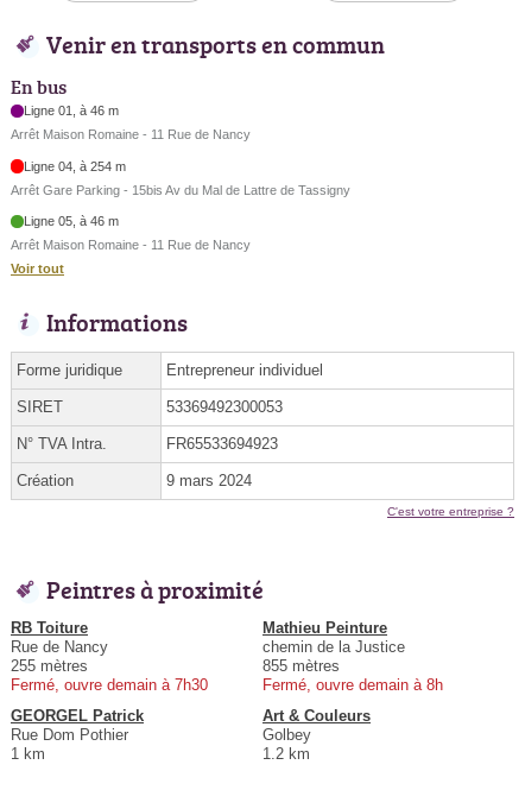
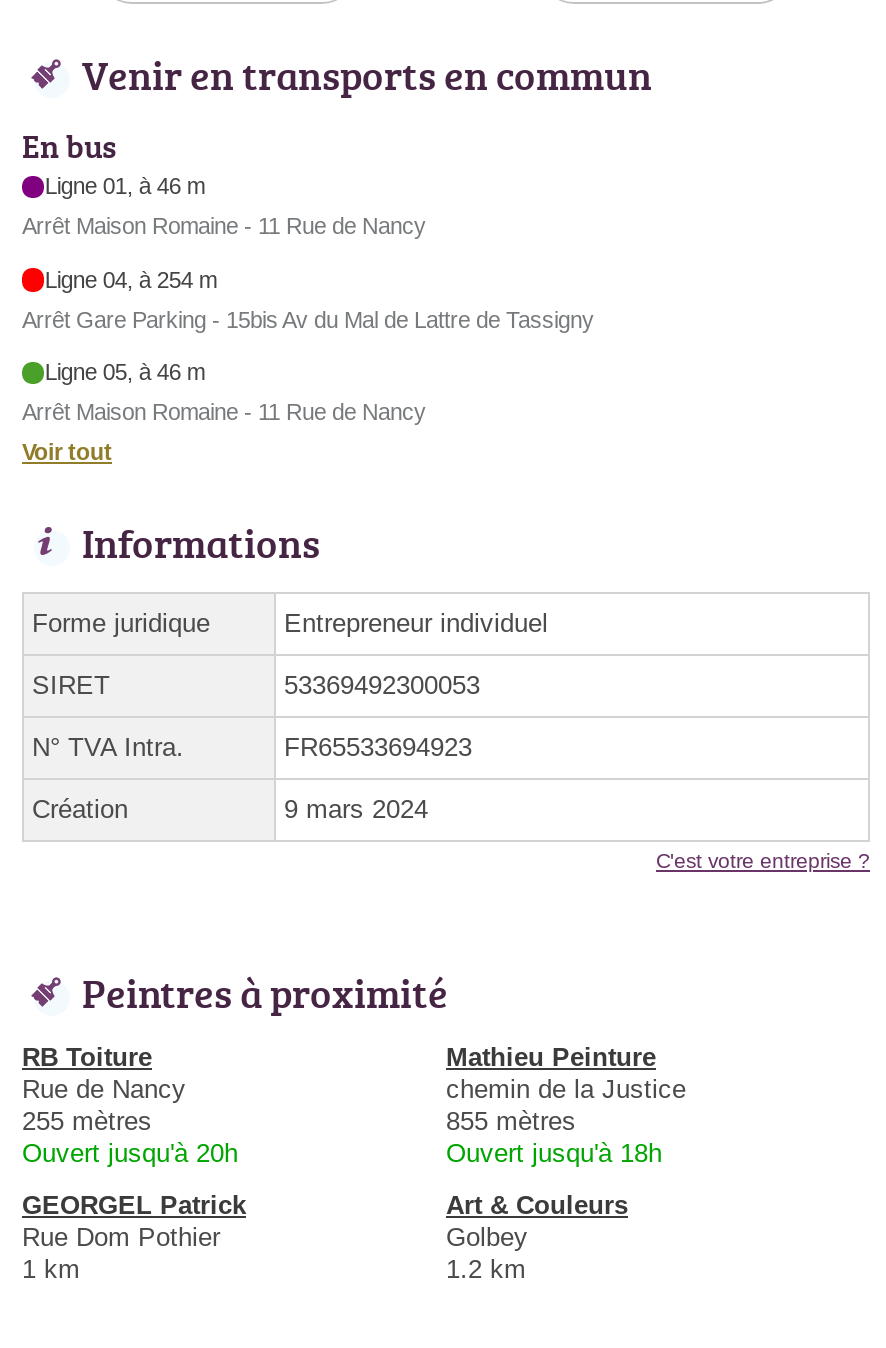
[11,676,208,694] Fermé, ouvre demain à 7h30 -> [22,1139,238,1169] Ouvert jusqu'à 20h
[262,676,443,694] Fermé, ouvre demain à 8h -> [446,1139,662,1169] Ouvert jusqu'à 18h

